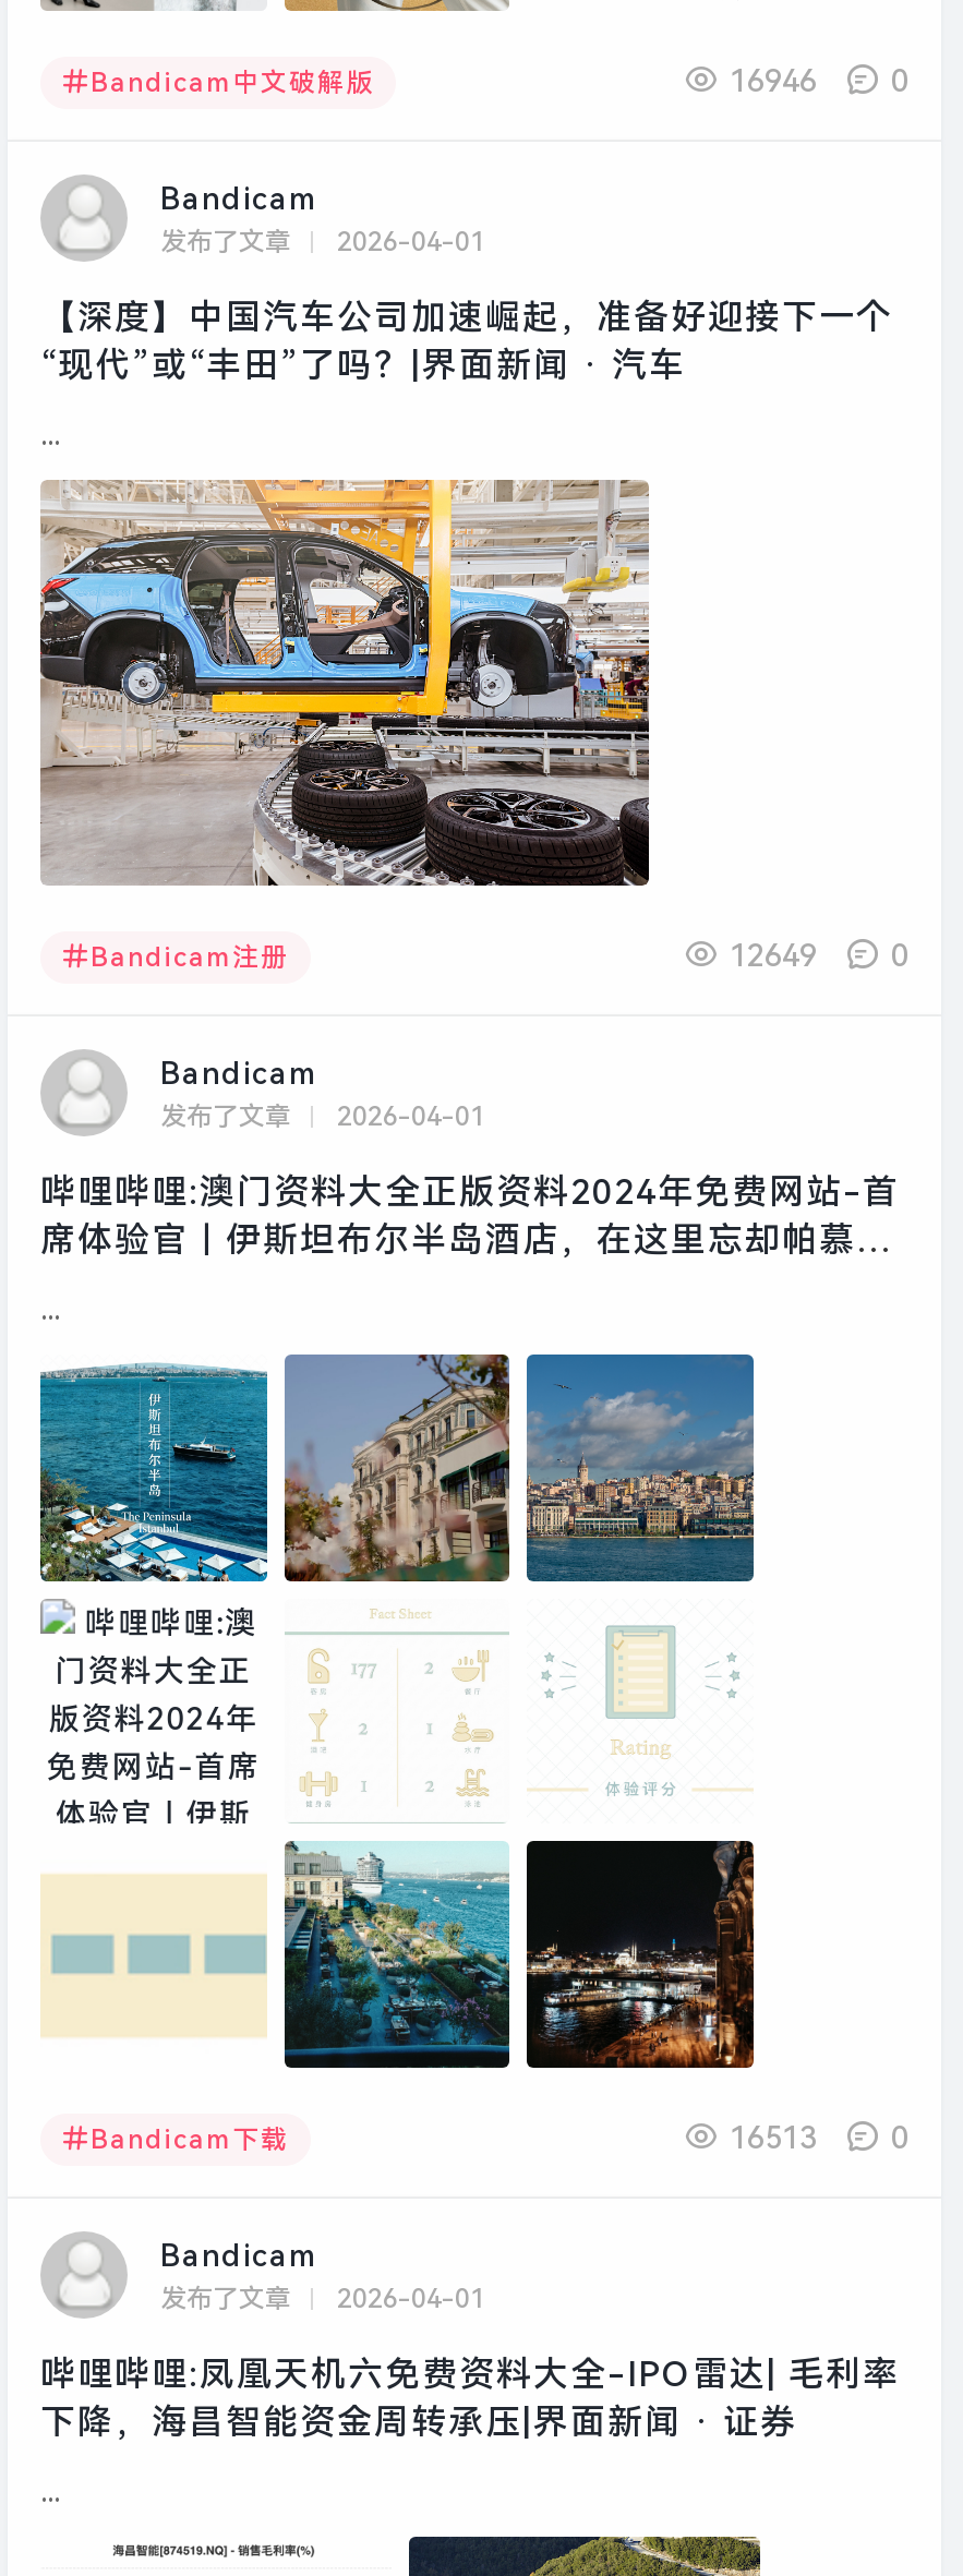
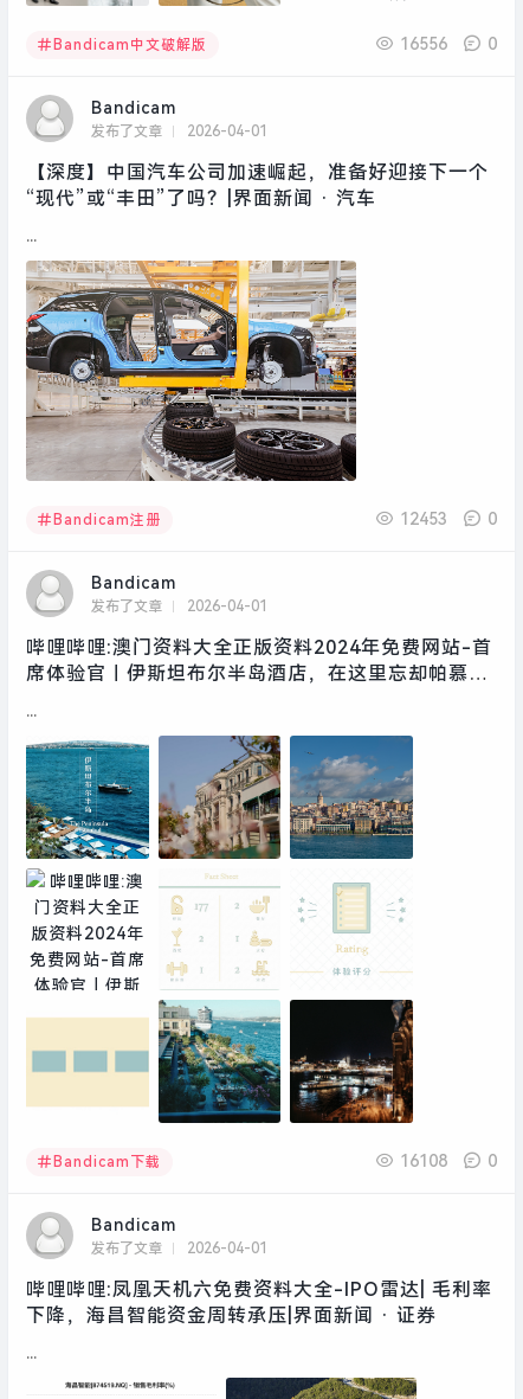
[730,63,817,98] 16946 -> [400,34,447,53] 16556
[730,938,817,973] 12649 -> [400,509,447,528] 12453
[730,2120,817,2155] 16513 -> [400,1151,447,1170] 16108

